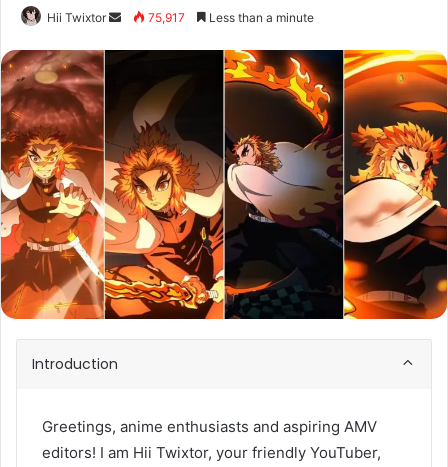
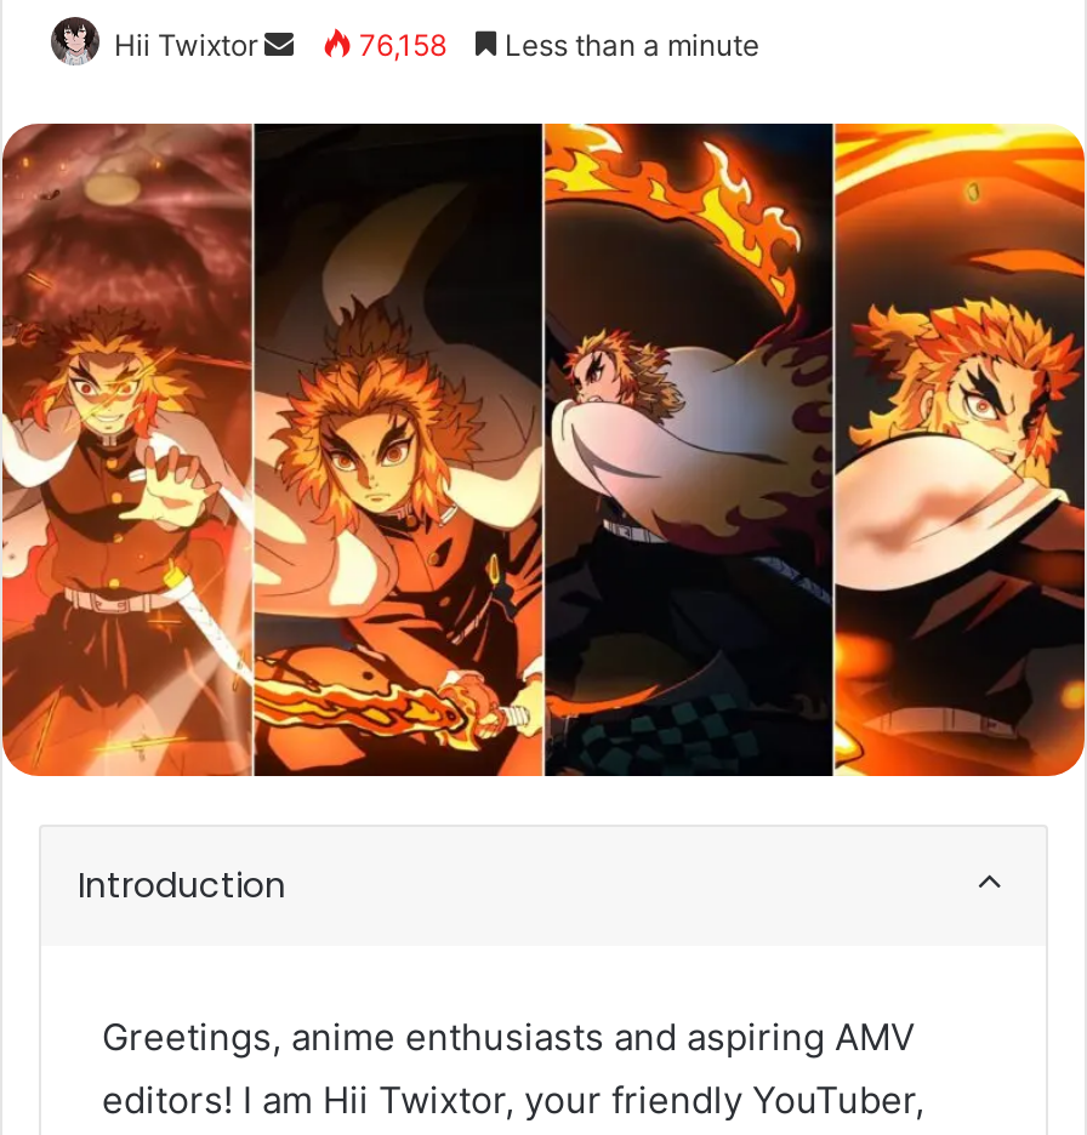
[145,10,185,25] 75,917 -> [352,27,446,63] 76,158

